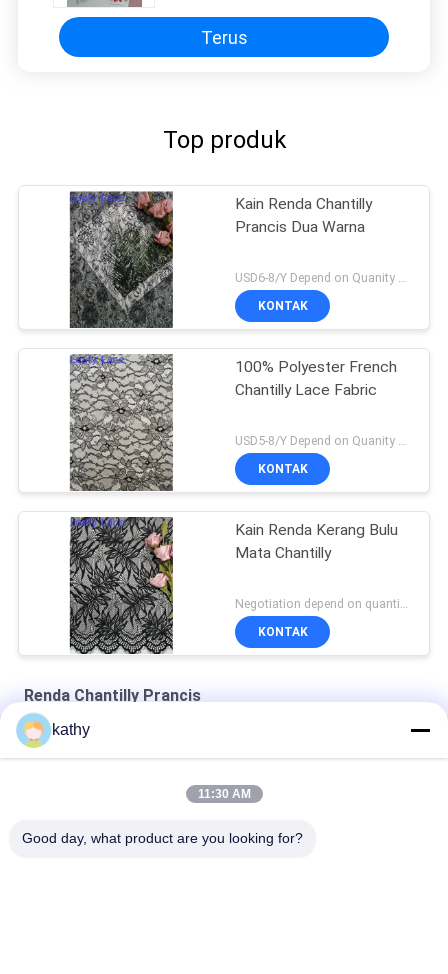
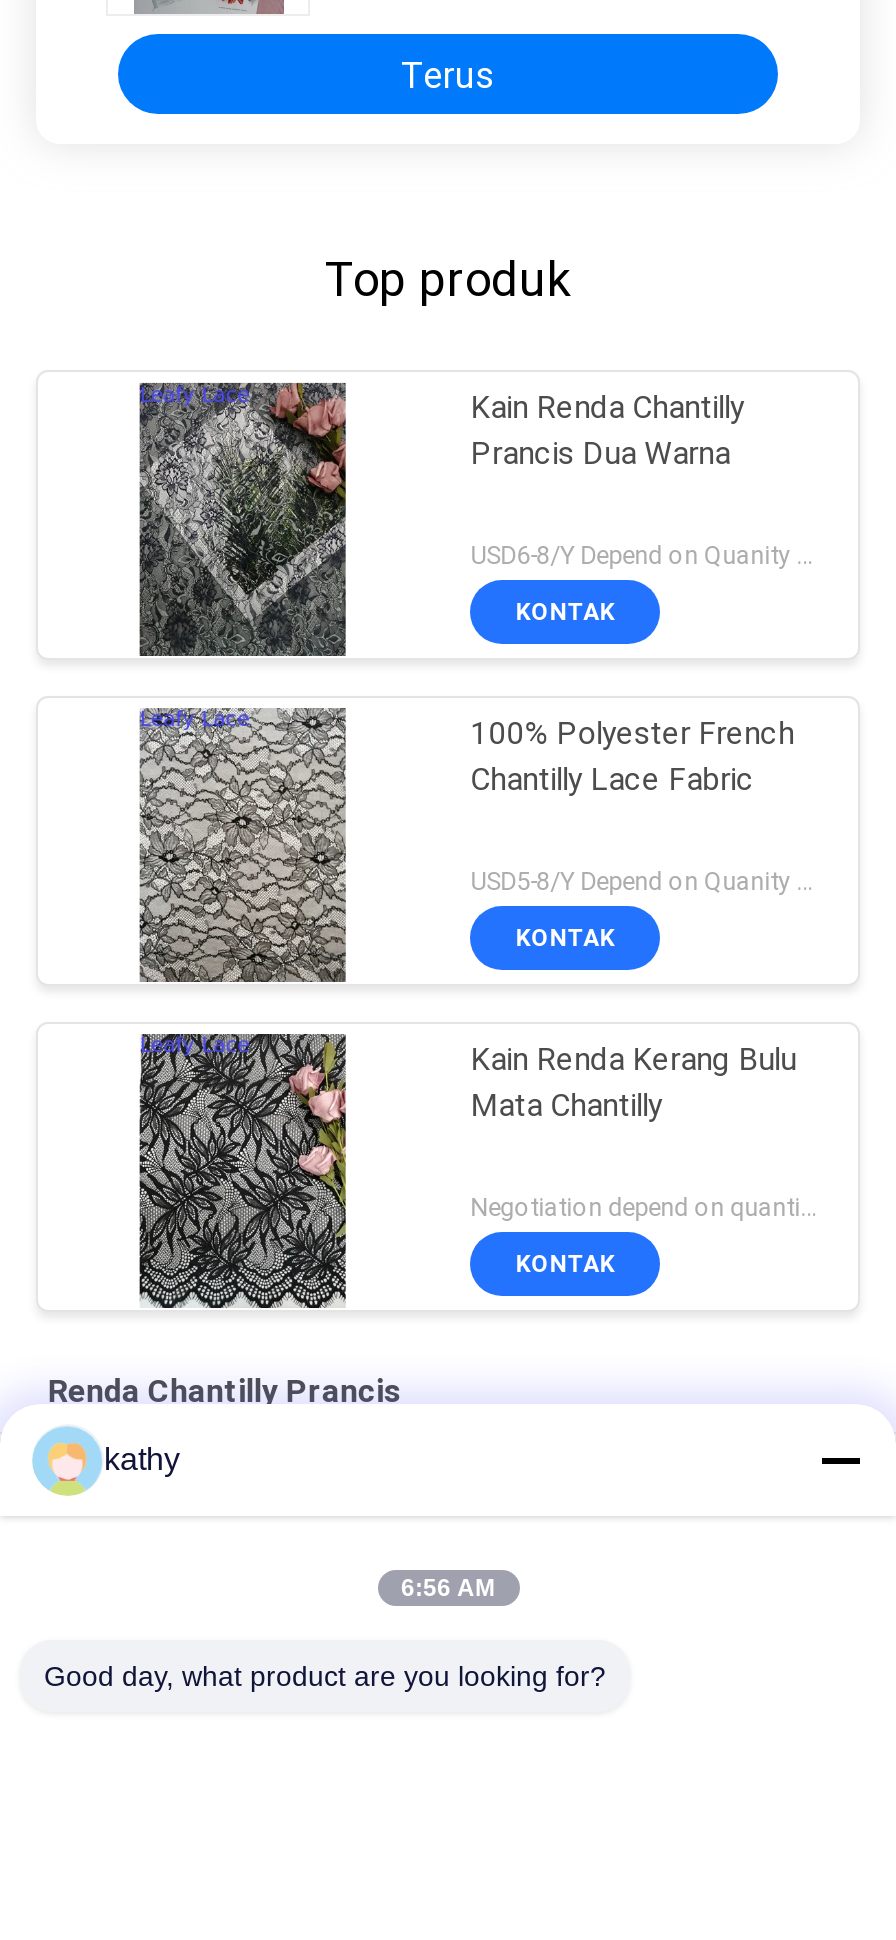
[197,787,250,801] 11:30 AM -> [401,1574,495,1602] 6:56 AM

